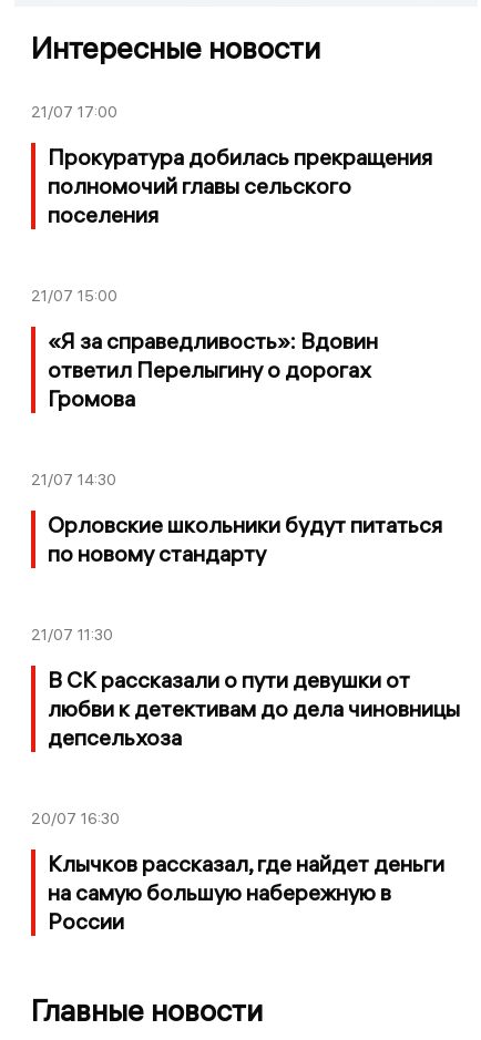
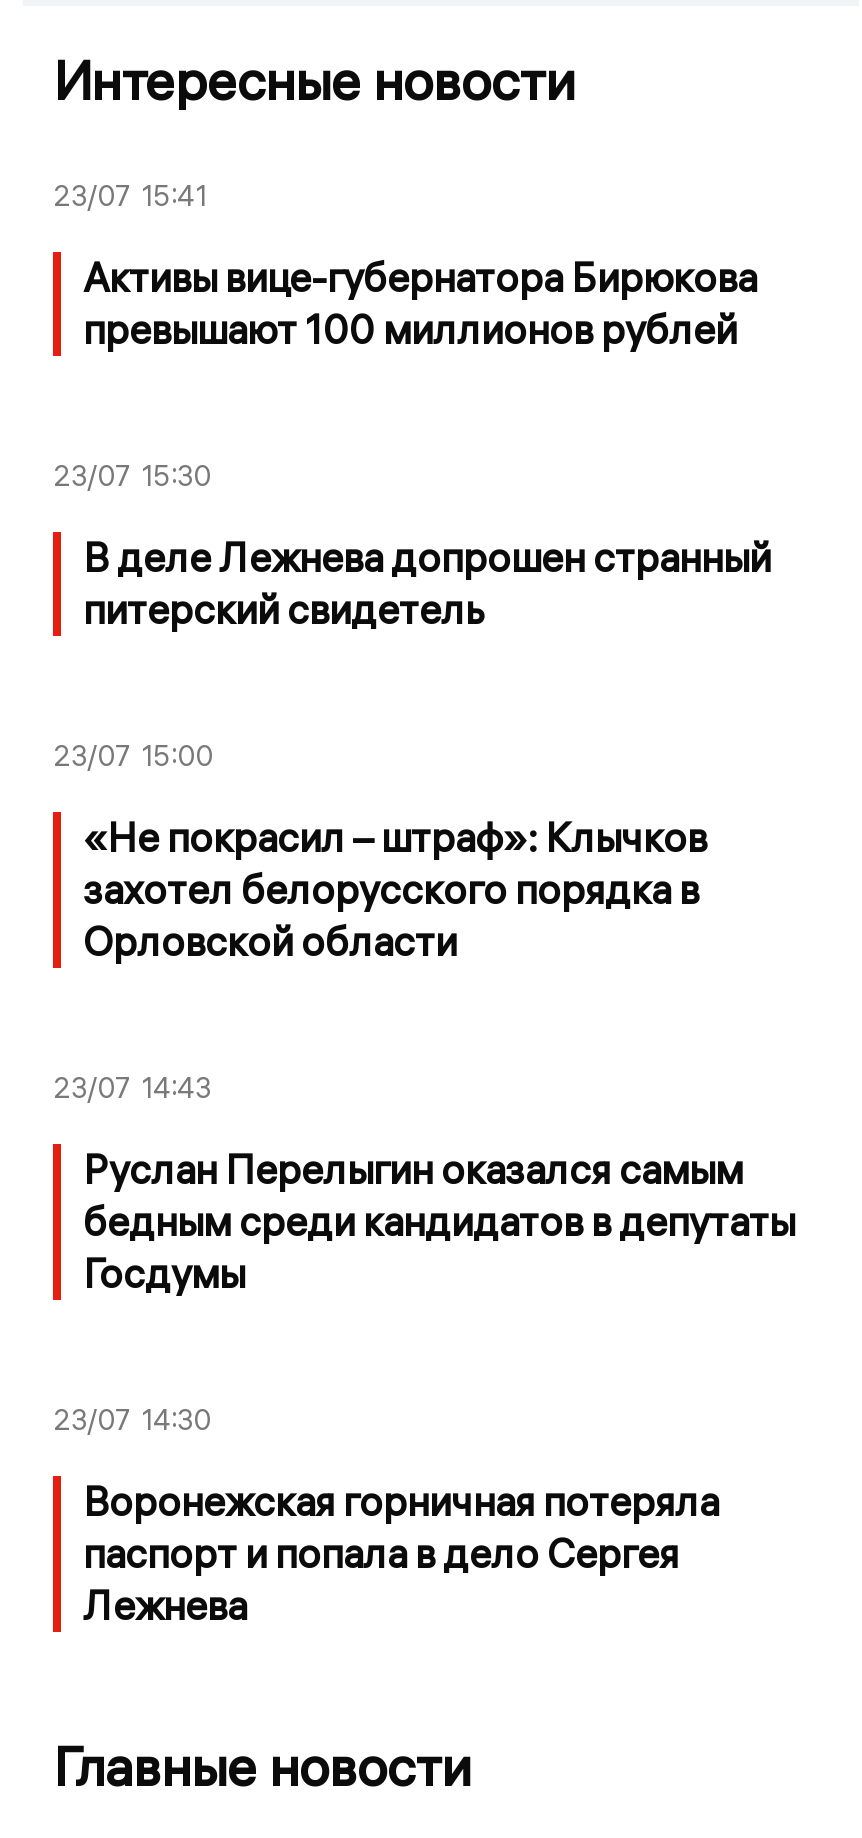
[31,102,117,122] 21/07 17:00 -> [53,178,207,214] 23/07 15:41
[48,143,432,228] Прокуратура добилась прекращения | полномочий главы сельского | поселения -> [83,252,757,354] Активы вице-губернатора Бирюкова | превышают 100 миллионов рублей
[31,286,117,306] 21/07 15:00 -> [53,458,211,494] 23/07 15:30
[48,327,378,412] «Я за справедливость»: Вдовин | ответил Перелыгину о дорогах | Громова -> [83,532,771,634] В деле Лежнева допрошен странный | питерский свидетель
[31,469,116,489] 21/07 14:30 -> [53,738,213,774] 23/07 15:00
[48,510,442,567] Орловские школьники будут питаться | по новому стандарту -> [83,812,707,966] «Не покрасил – штраф»: Клычков | захотел белорусского порядка в | Орловской области
[31,625,113,644] 21/07 11:30 -> [53,1070,211,1106] 23/07 14:43
[48,666,460,751] В СК рассказали о пути девушки от | любви к детективам до дела чиновницы | депсельхоза -> [83,1144,795,1298] Руслан Перелыгин оказался самым | бедным среди кандидатов в депутаты | Госдумы
[31,808,120,828] 20/07 16:30 -> [53,1402,211,1438] 23/07 14:30
[48,849,444,935] Клычков рассказал, где найдет деньги | на самую большую набережную в | России -> [83,1476,719,1630] Воронежская горничная потеряла | паспорт и попала в дело Сергея | Лежнева

